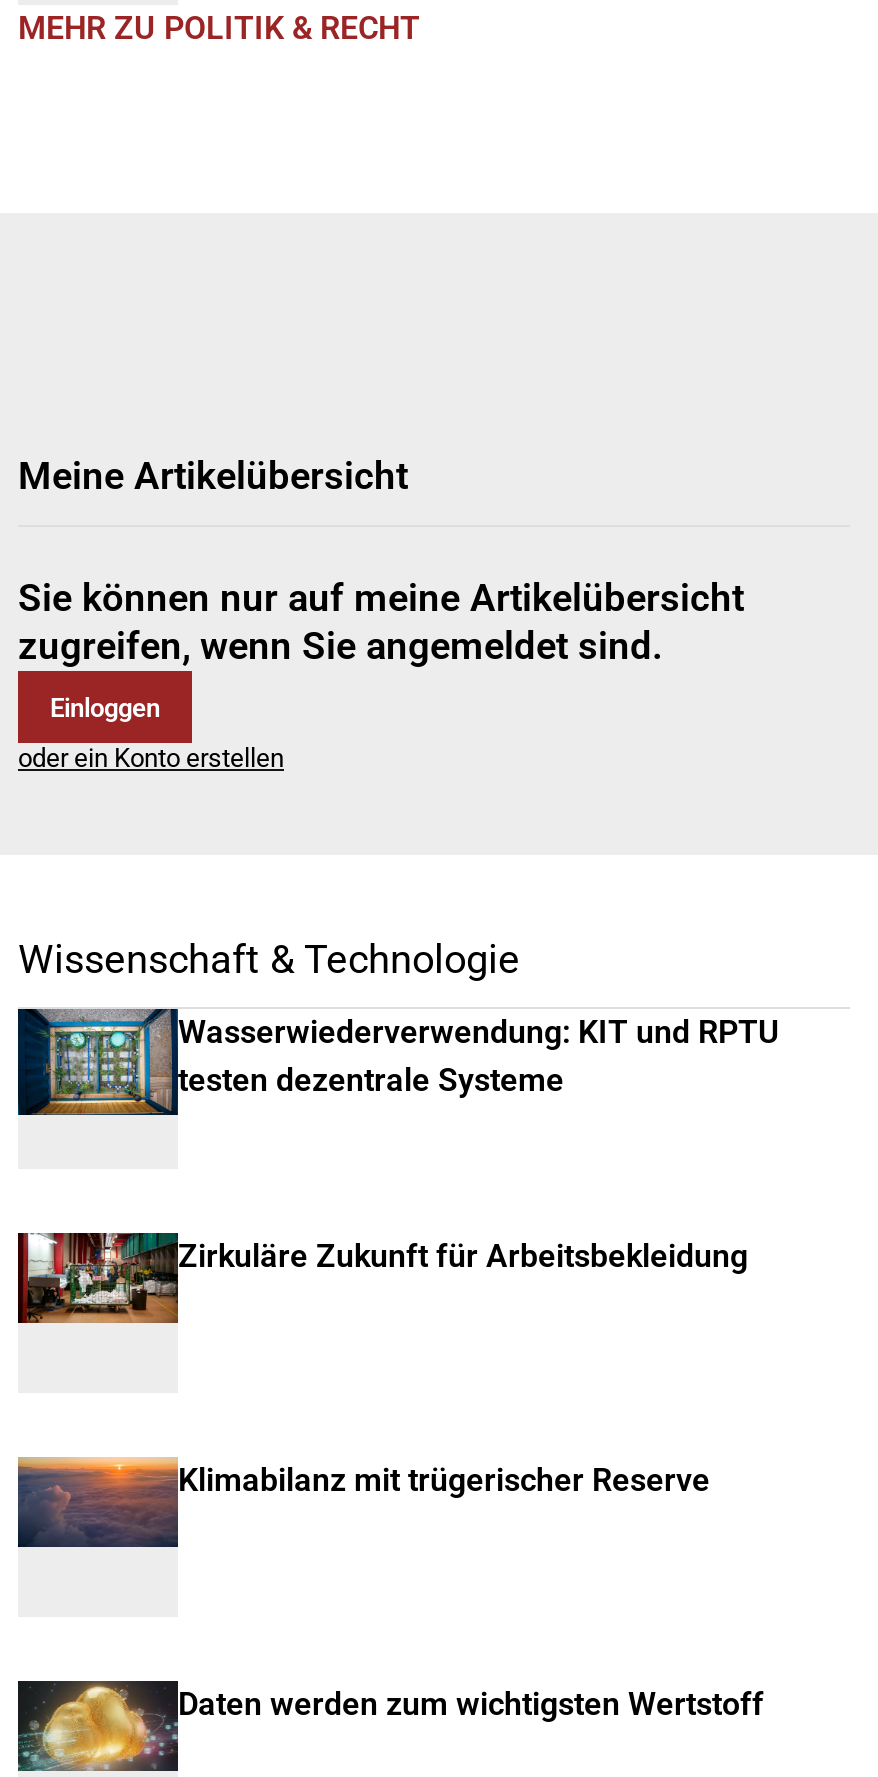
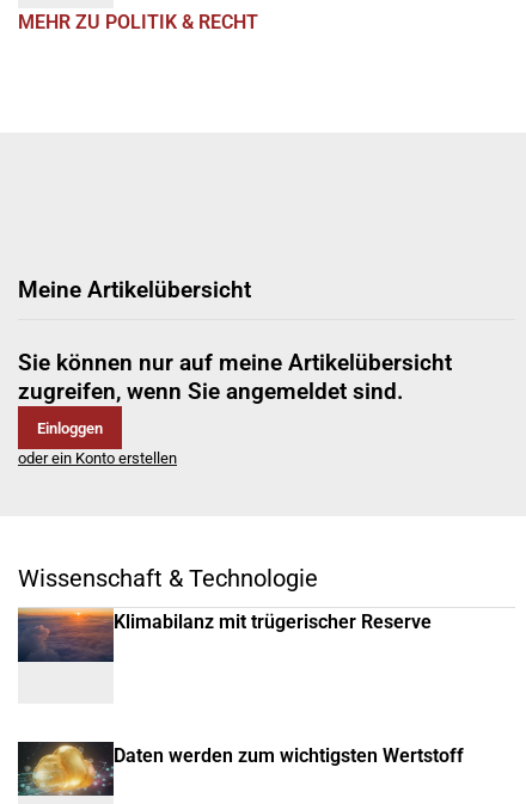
[16,1007,780,1117] [image] | Wasserwiederverwendung: KIT und RPTU | testen dezentrale Systeme -> none
[18,1231,748,1325] [image] | Zirkuläre Zukunft für Arbeitsbekleidung -> none

